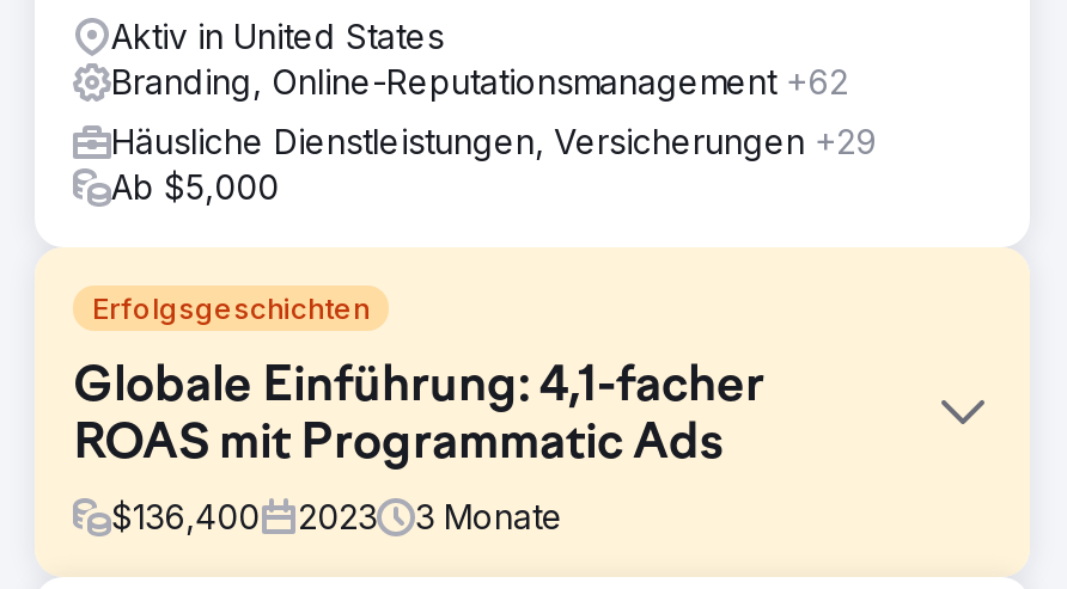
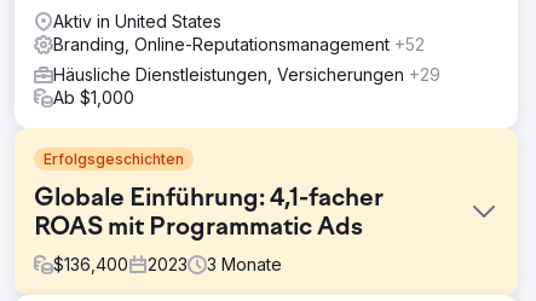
[111,61,848,102] Branding, Online-Reputationsmanagement +62 -> [53,34,425,54] Branding, Online-Reputationsmanagement +52
[111,166,279,207] Ab $5,000 -> [53,87,134,108] Ab $1,000

